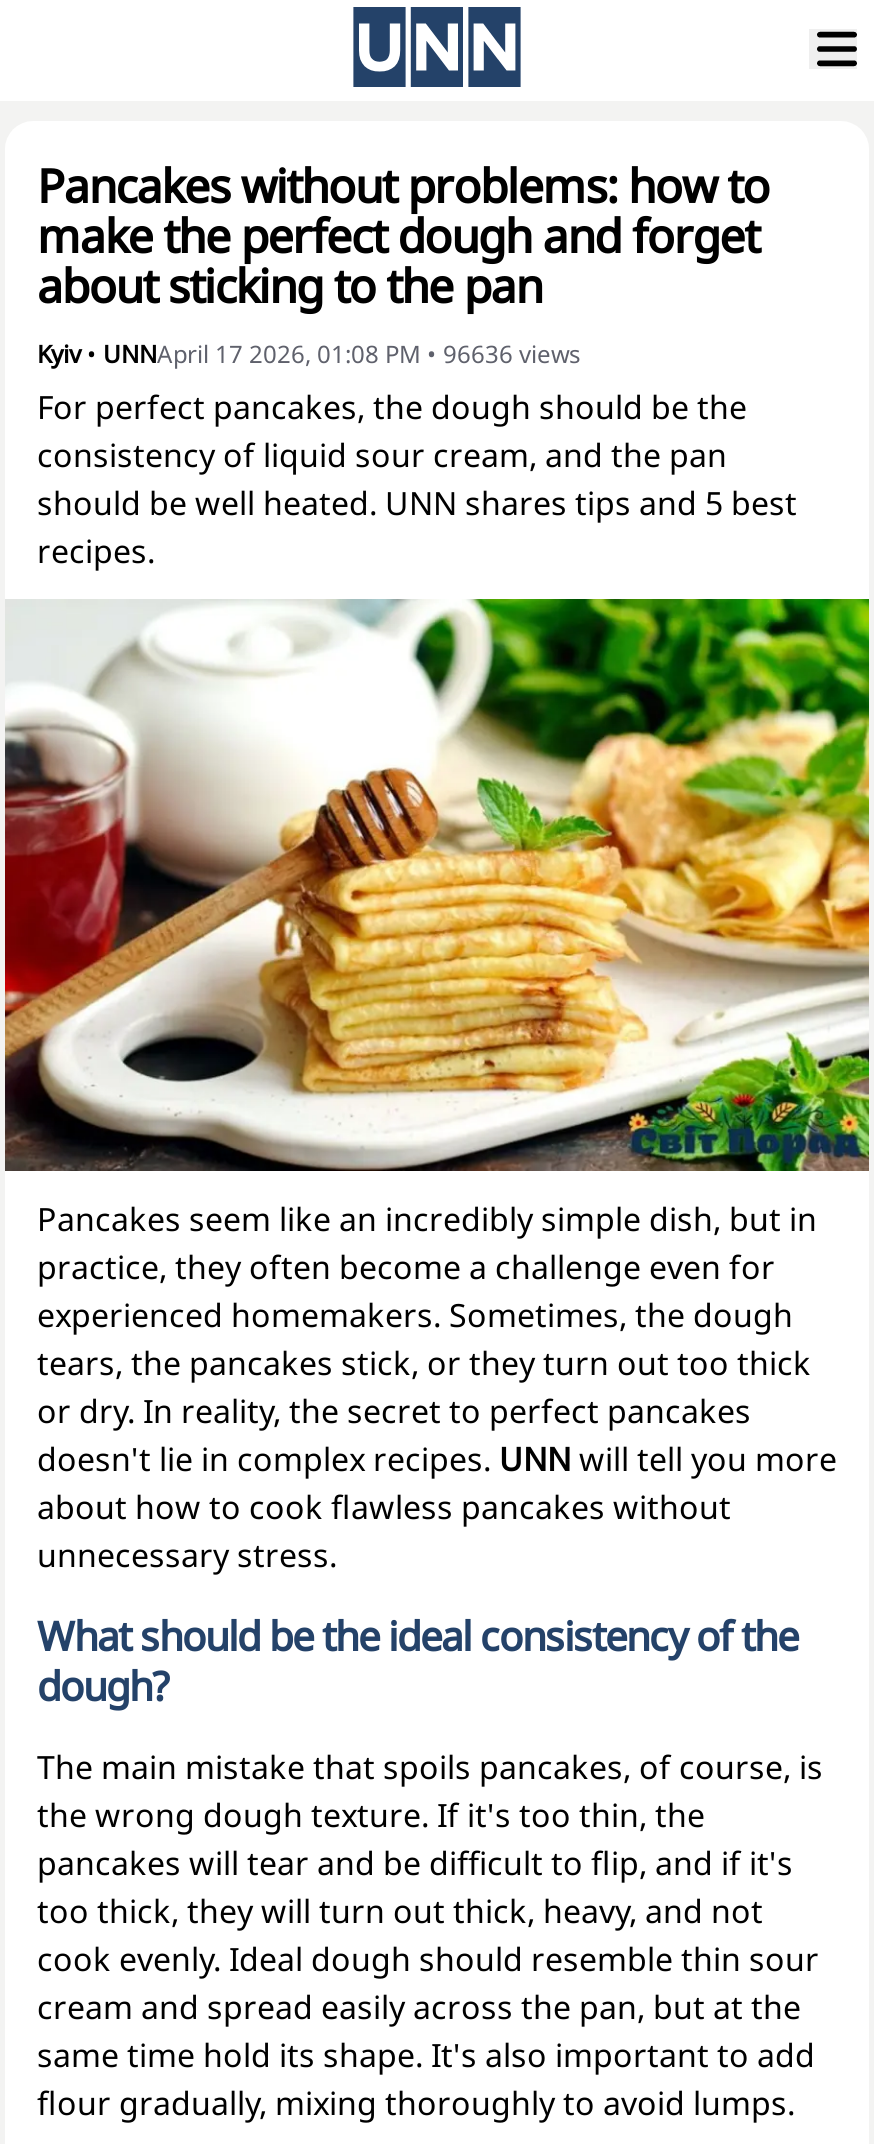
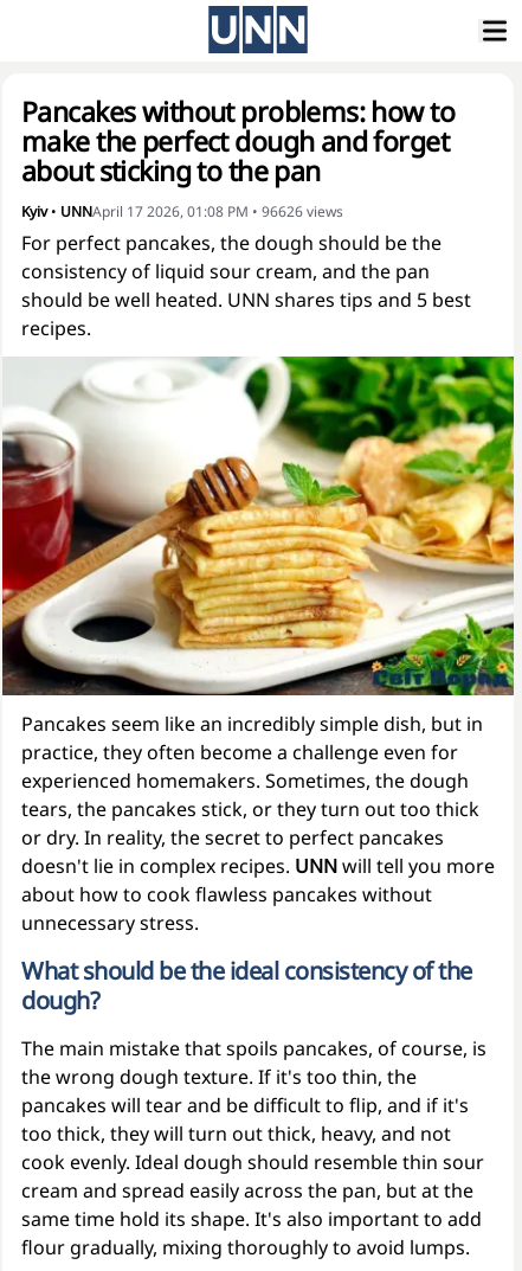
[37,337,581,371] Kyiv • UNNApril 17 2026, 01:08 PM • 96636 views -> [21,201,343,222] Kyiv • UNNApril 17 2026, 01:08 PM • 96626 views

